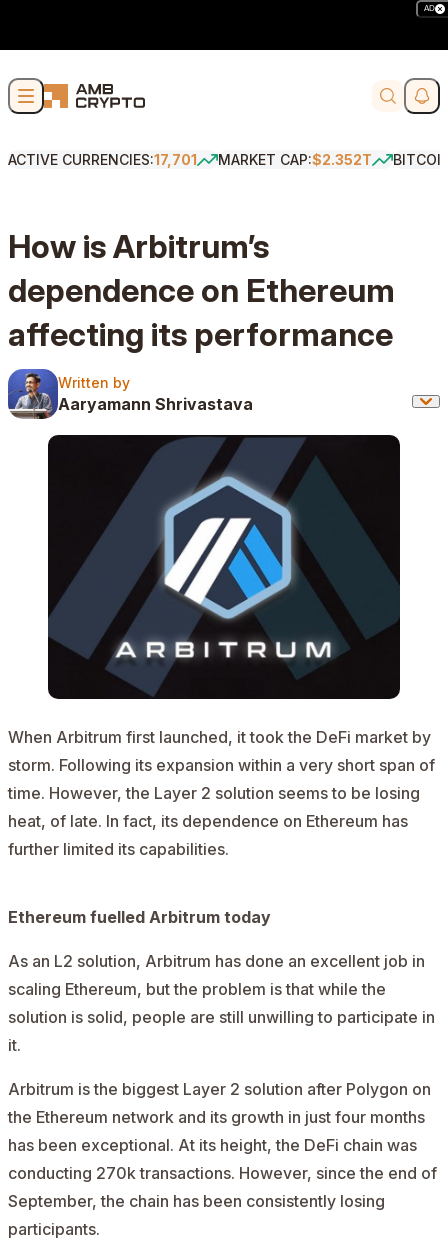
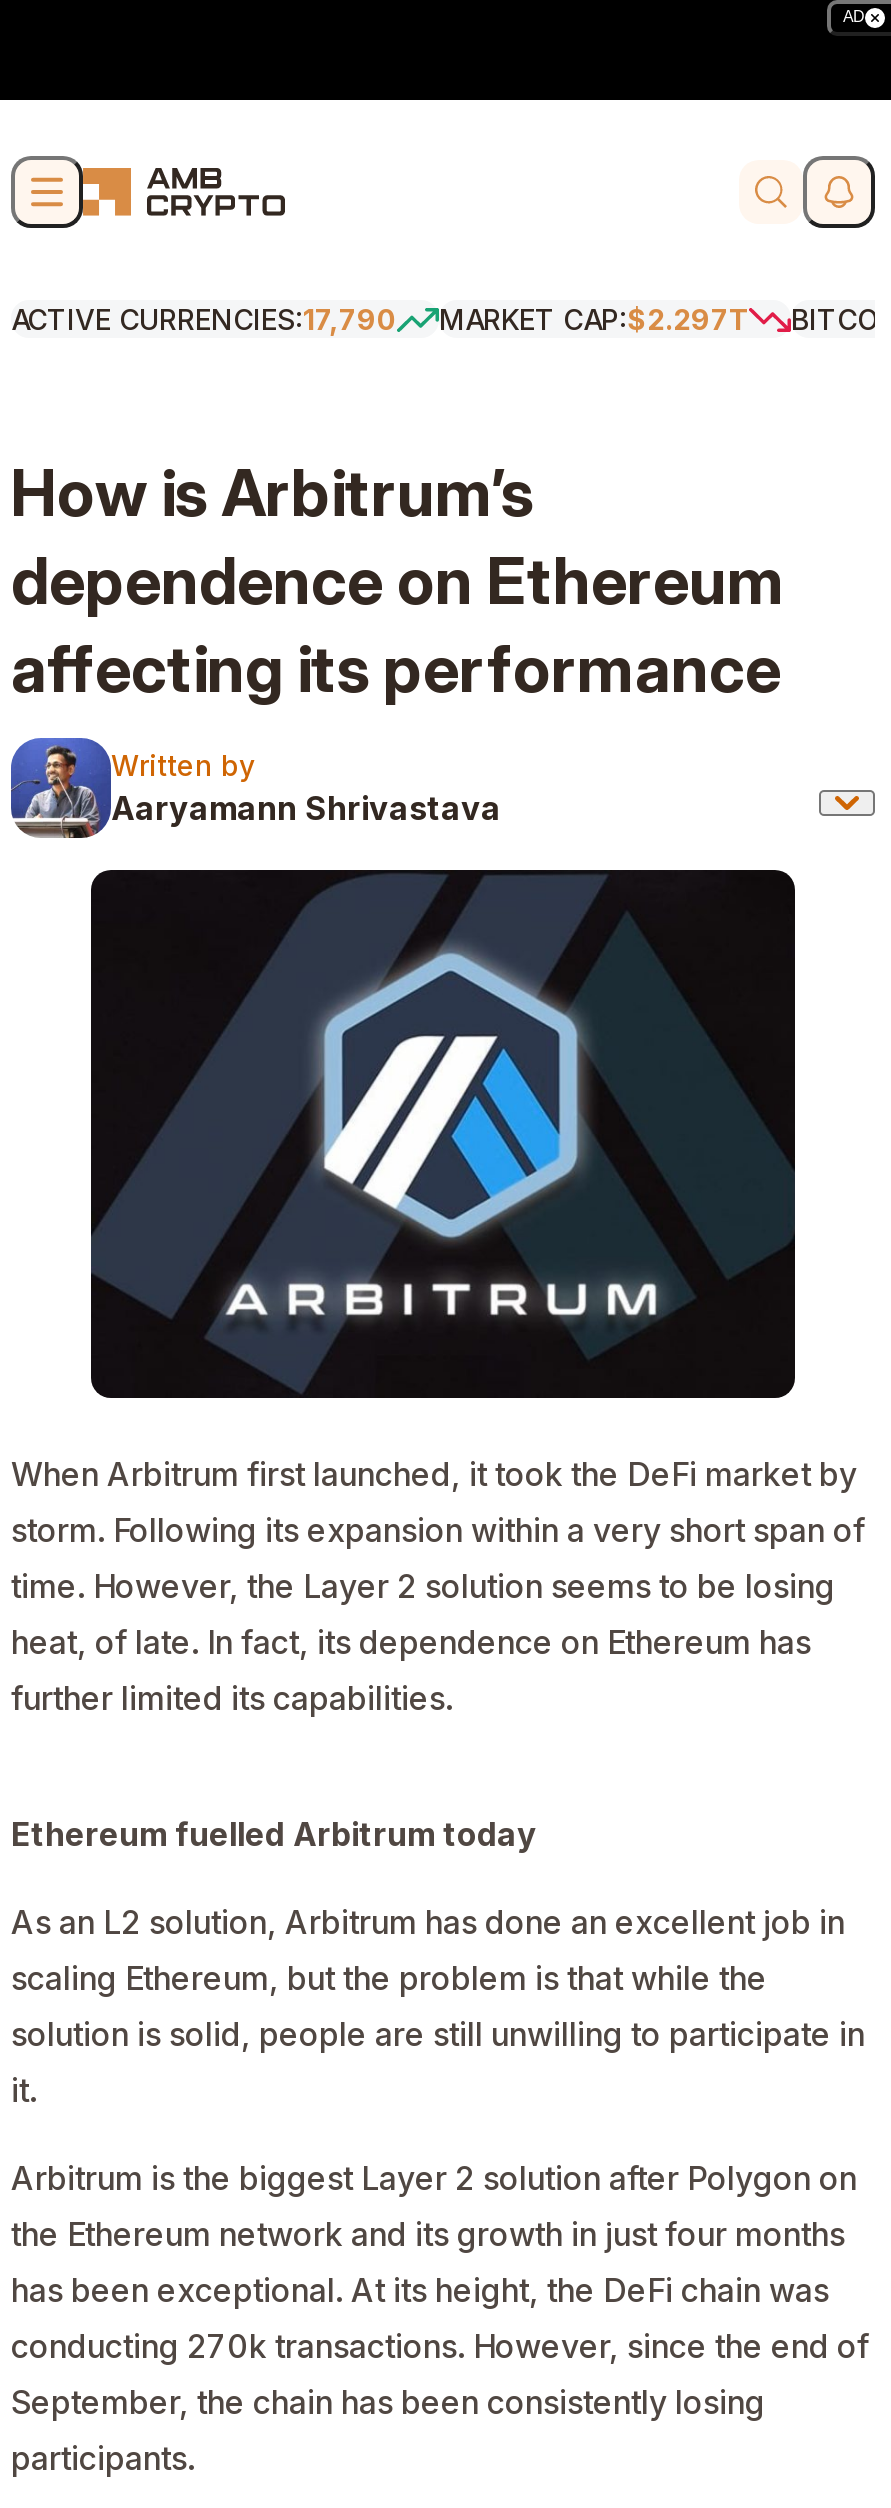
[8,151,197,168] ACTIVE CURRENCIES:17,701 -> [11,302,397,336] ACTIVE CURRENCIES:17,790
[218,151,372,168] MARKET CAP:$2.352T -> [439,302,749,336] MARKET CAP:$2.297T

